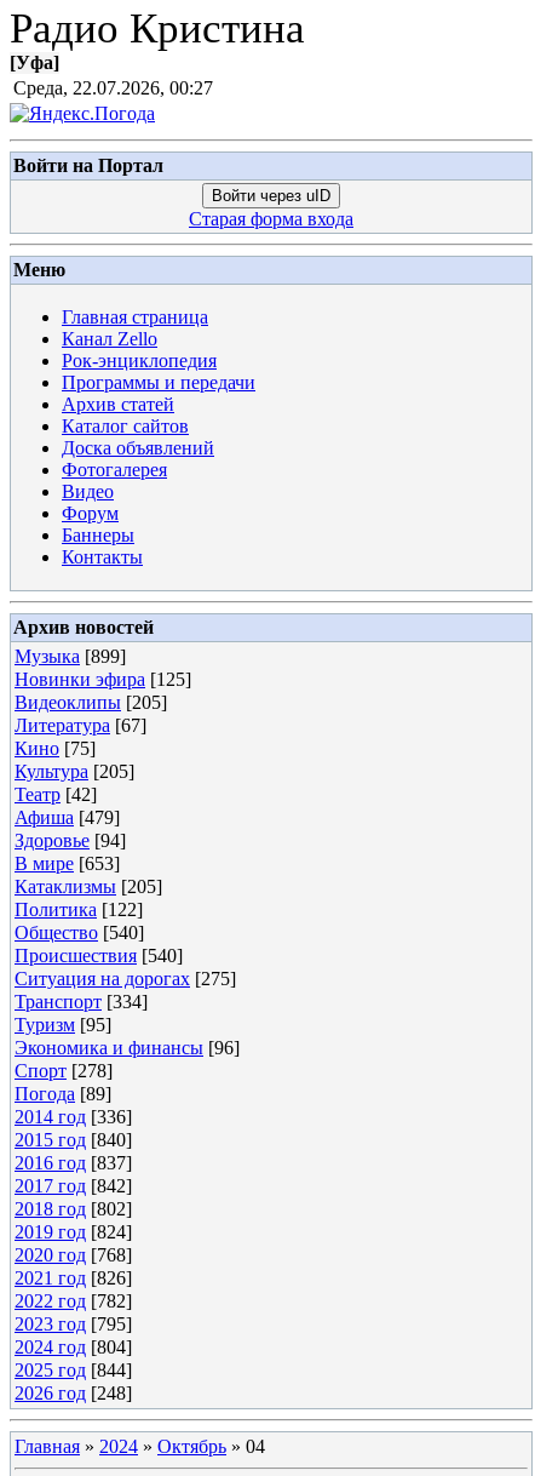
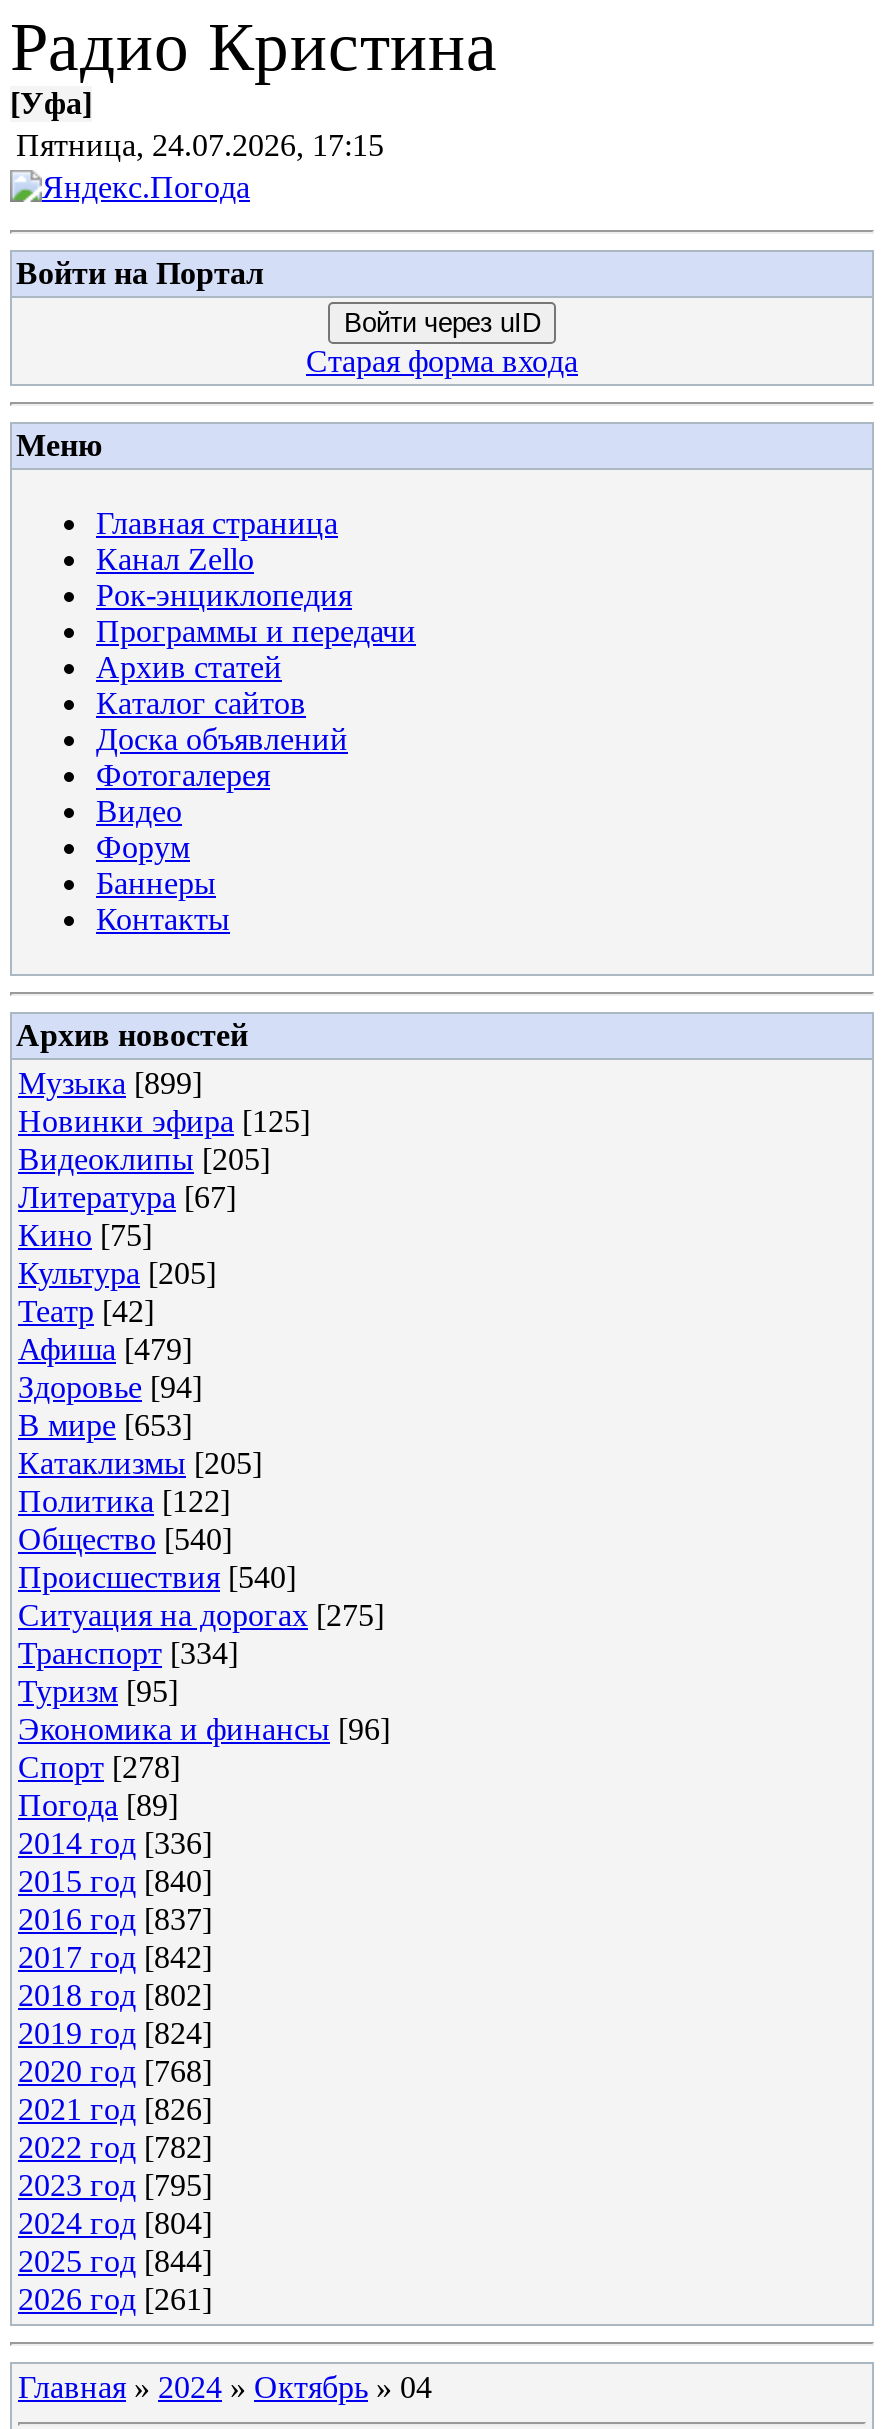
[13,78,213,98] Среда, 22.07.2026, 00:27 -> [16,128,384,162] Пятница, 24.07.2026, 17:15
[15,1383,132,1403] 2026 год [248] -> [18,2282,212,2316] 2026 год [261]

